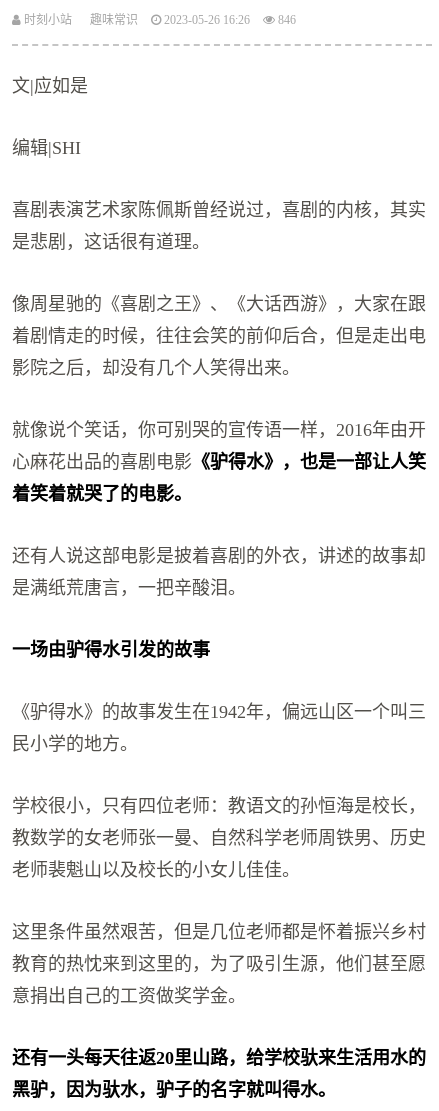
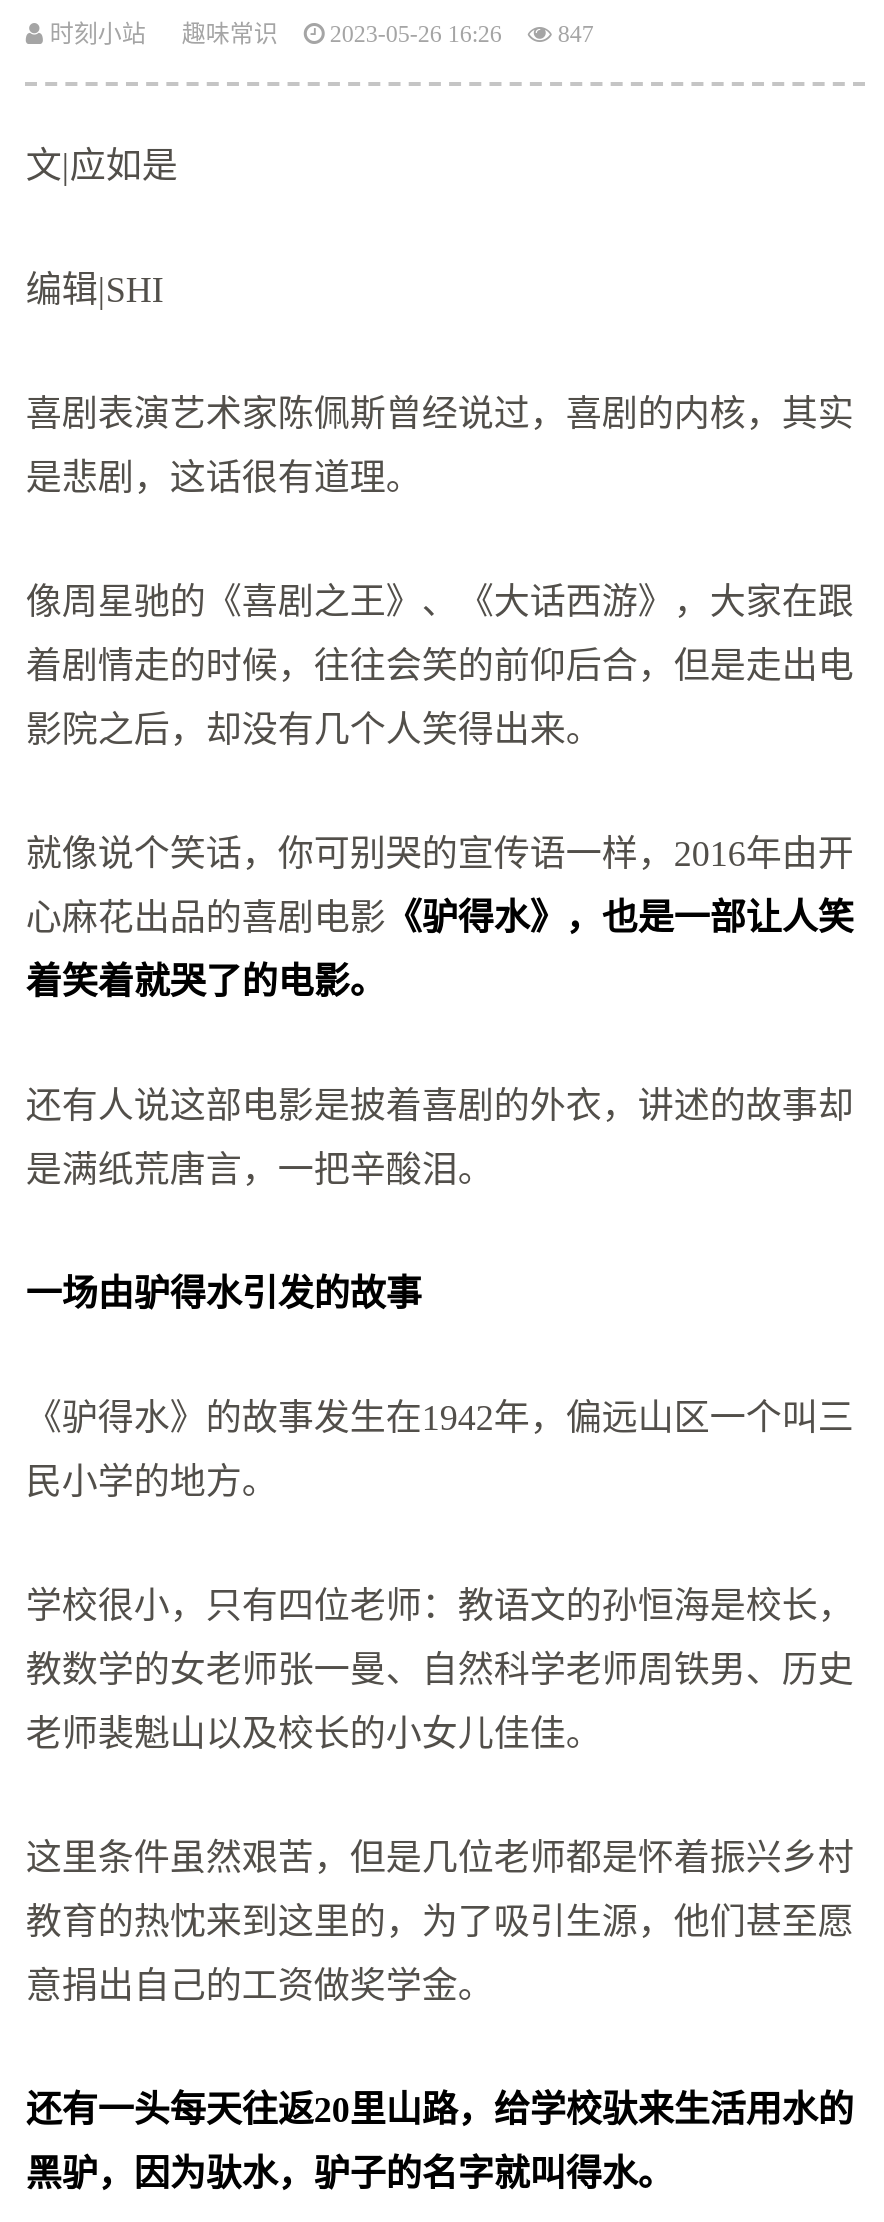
[21,13,296,27] 时刻小站 趣味常识 2023-05-26 16:26 846 -> [44,20,594,48] 时刻小站 趣味常识 2023-05-26 16:26 847

